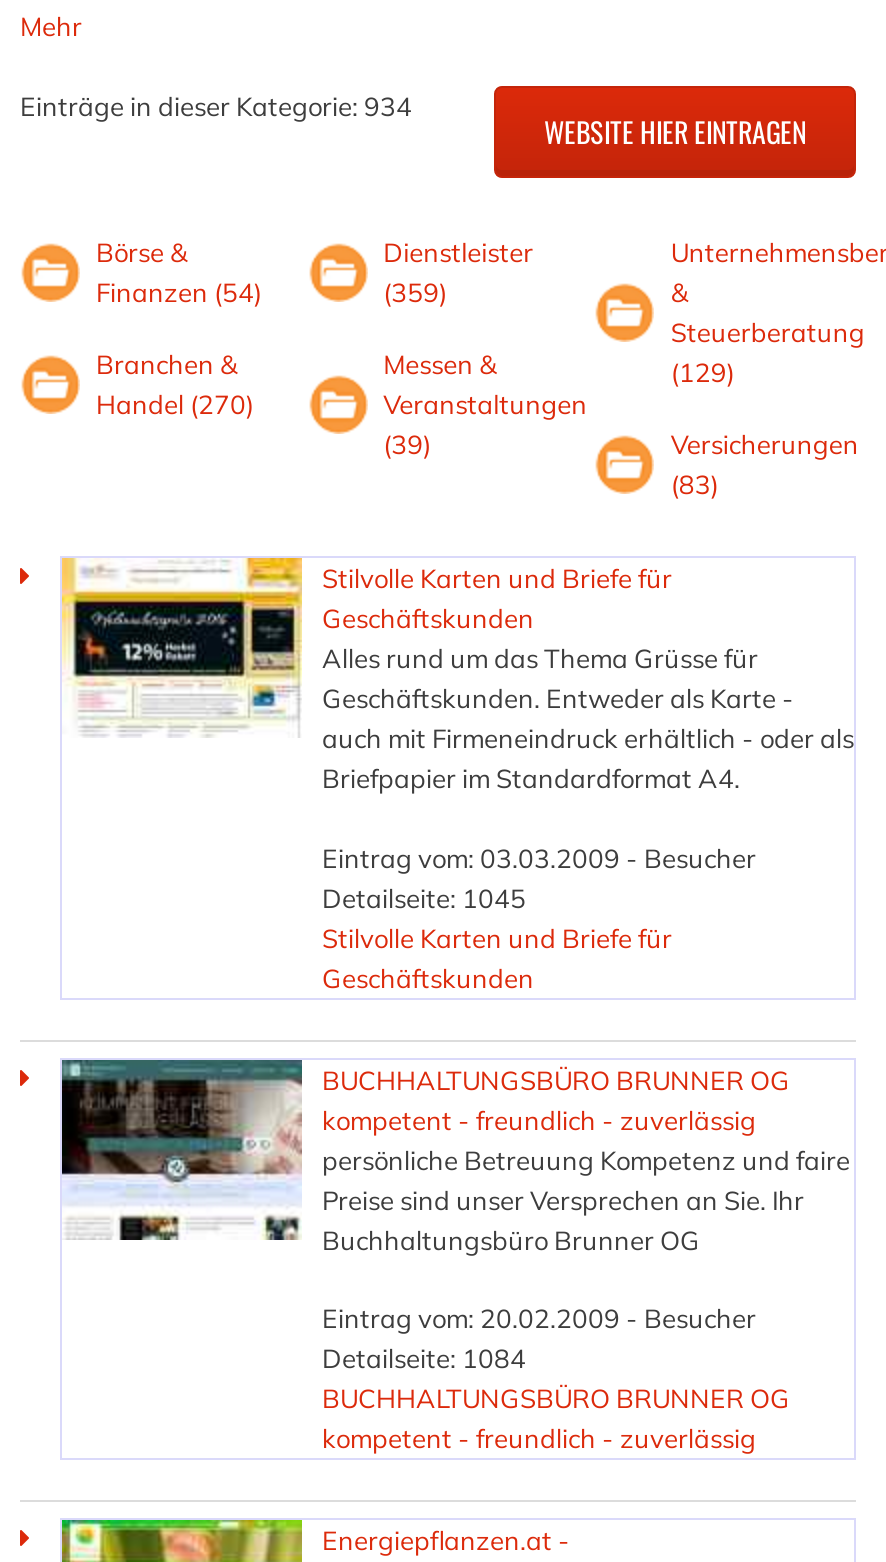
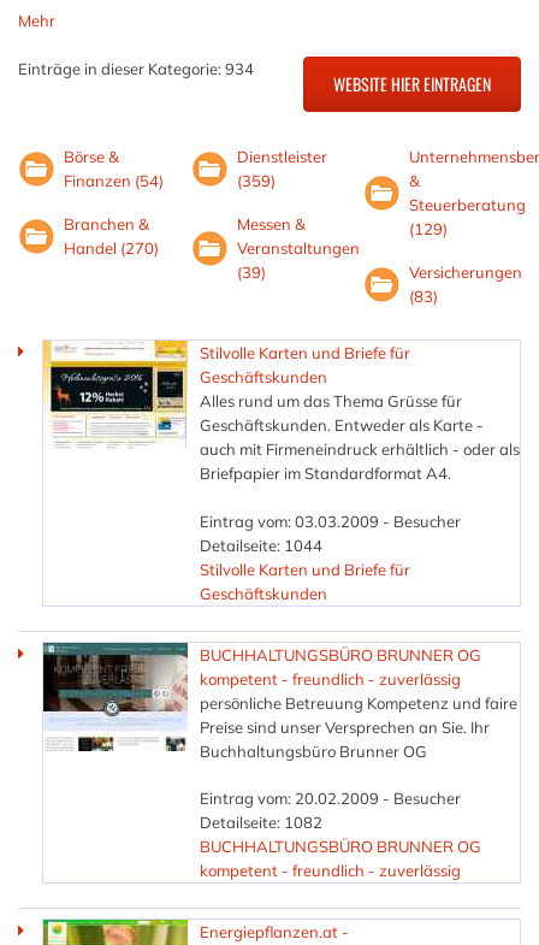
[322,881,526,913] Detailseite: 1045 -> [200,535,322,554] Detailseite: 1044
[322,1342,526,1374] Detailseite: 1084 -> [200,813,322,832] Detailseite: 1082

